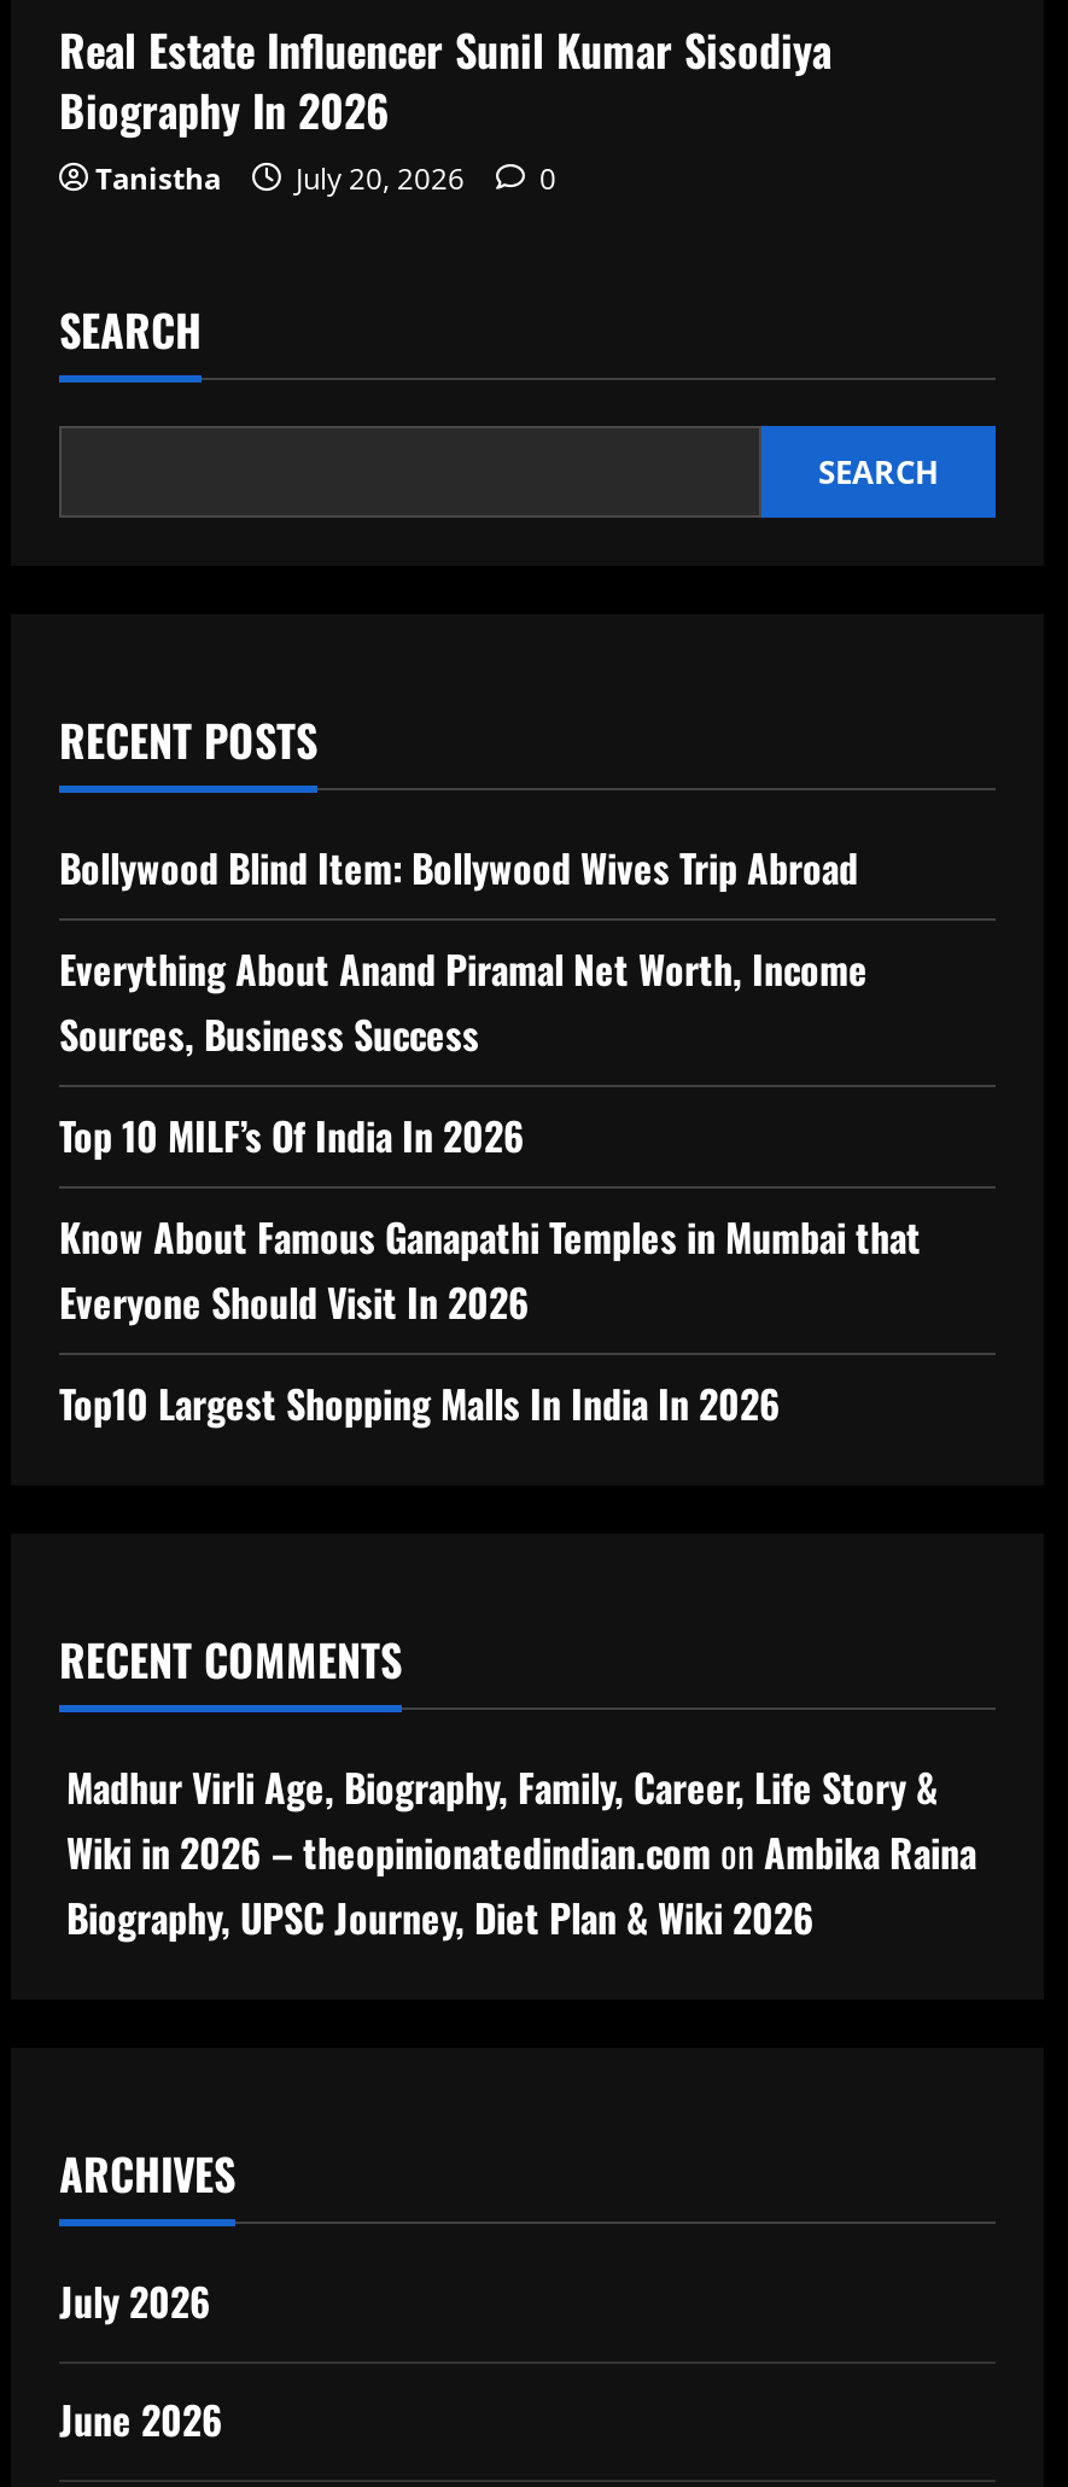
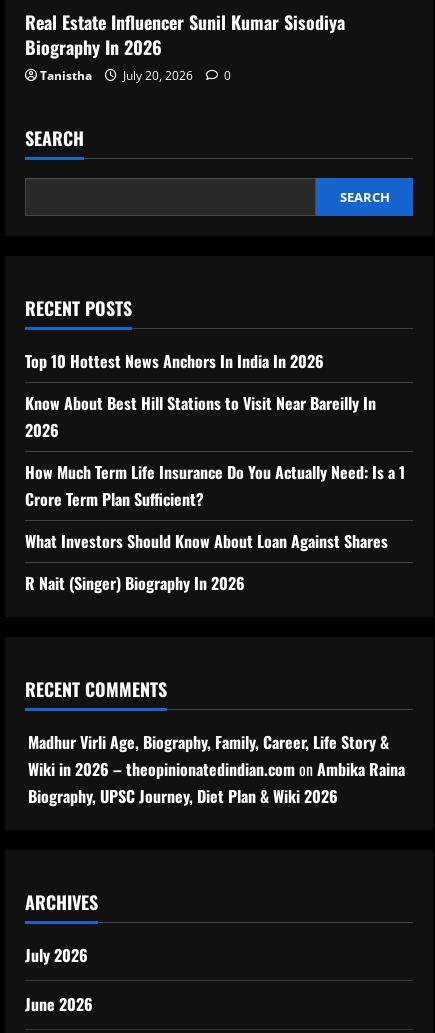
[59,840,858,898] Bollywood Blind Item: Bollywood Wives Trip Abroad -> [25,349,324,373] Top 10 Hottest News Anchors In India In 2026
[59,941,868,1065] Everything About Anand Piramal Net Worth, Income | Sources, Business Success -> [25,391,376,442] Know About Best Hill Stations to Visit Near Bareilly In | 2026
[59,1108,525,1166] Top 10 MILF’s Of India In 2026 -> [25,460,405,511] How Much Term Life Insurance Do You Actually Need: Is a 1 | Crore Term Plan Sufficient?
[59,1209,921,1332] Know About Famous Ganapathi Temples in Mumbai that | Everyone Should Visit In 2026 -> [25,529,388,553] What Investors Should Know About Loan Against Shares
[59,1376,781,1434] Top10 Largest Shopping Malls In India In 2026 -> [25,571,245,595] R Nait (Singer) Biography In 2026

